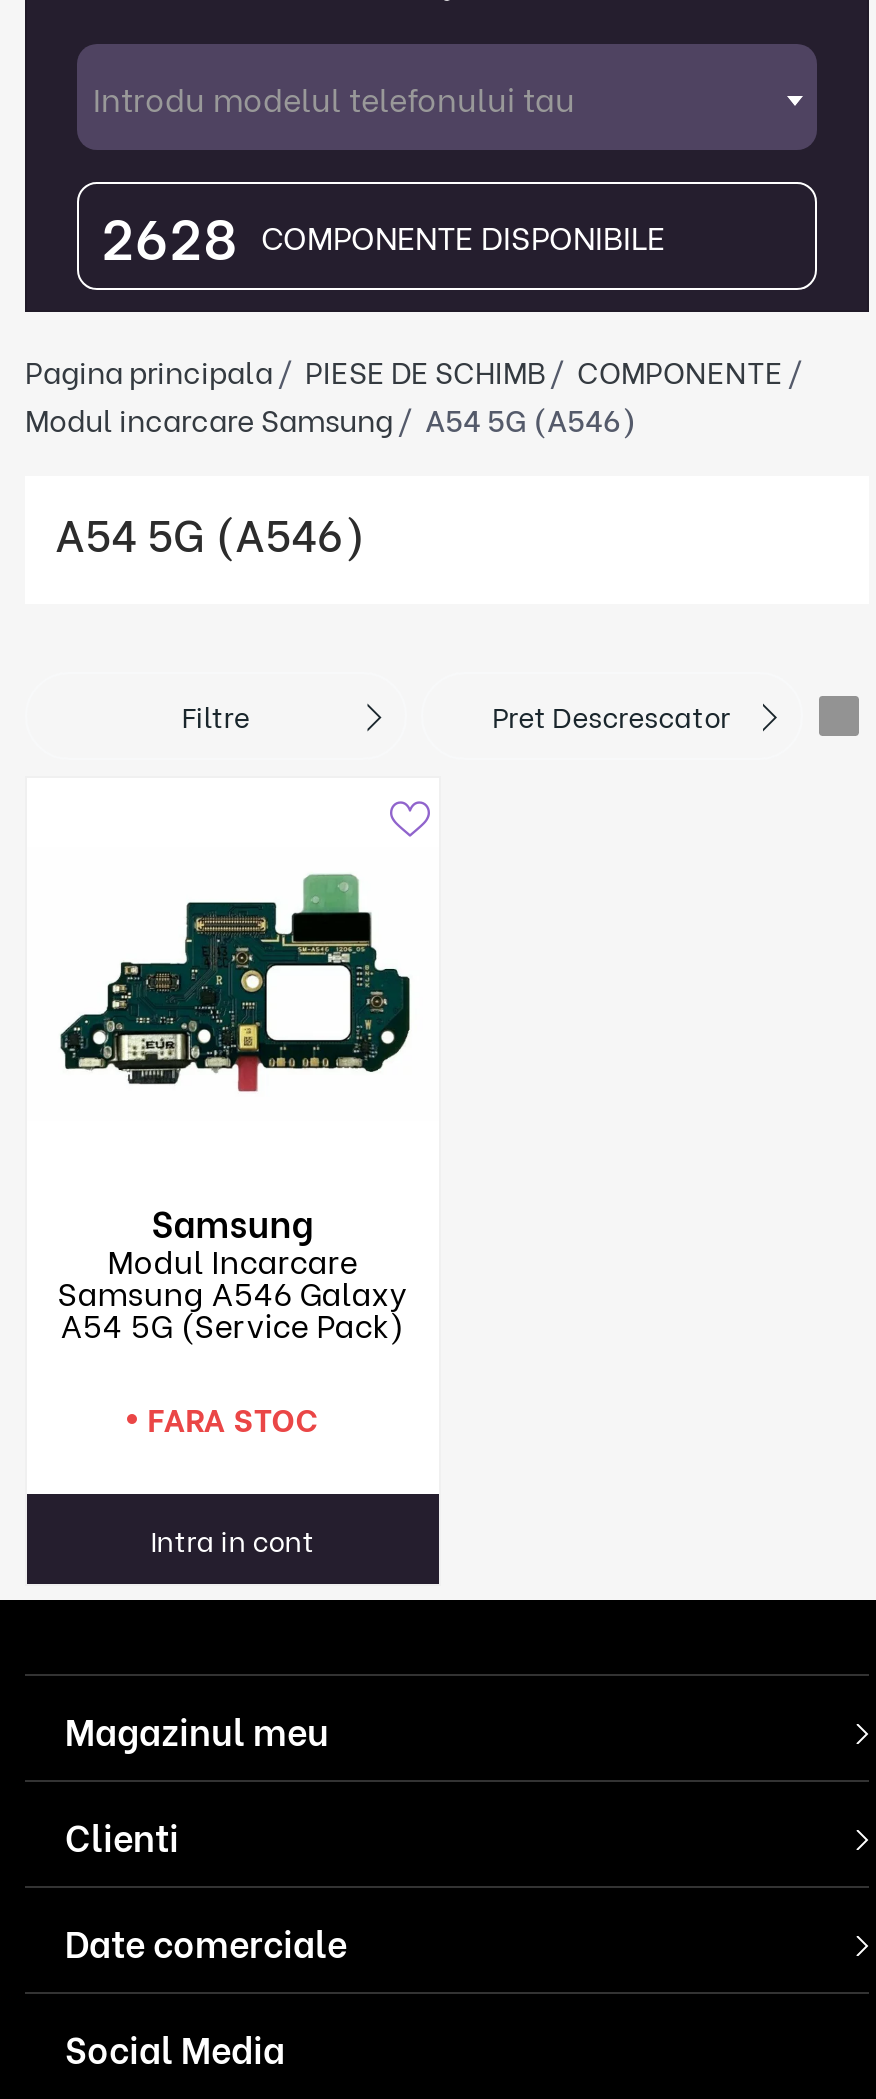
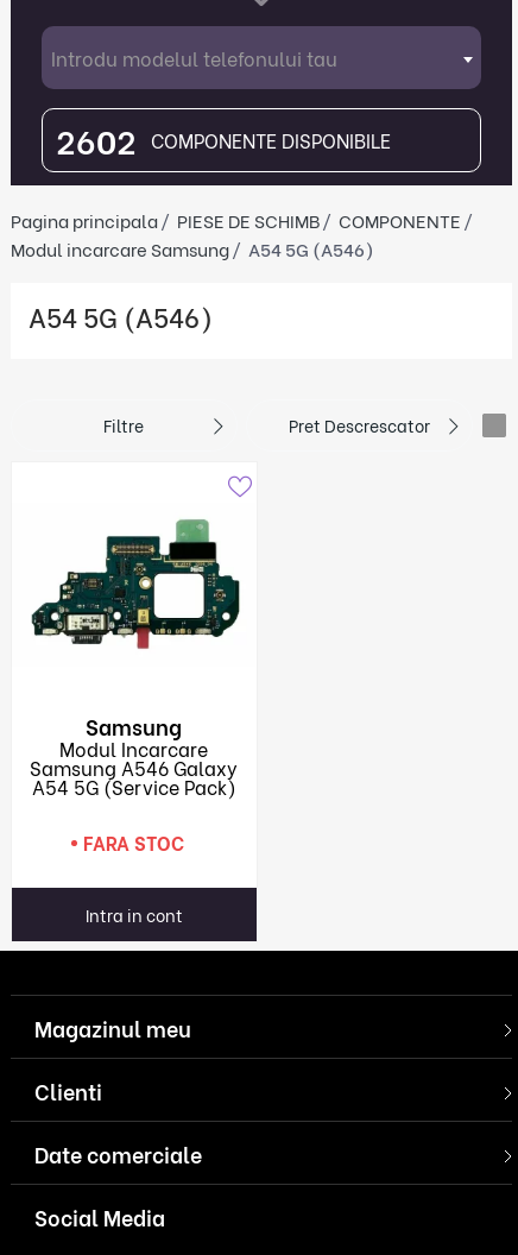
[101,194,665,274] 2628 COMPONENTE DISPONIBILE -> [56,115,391,163] 2602 COMPONENTE DISPONIBILE

